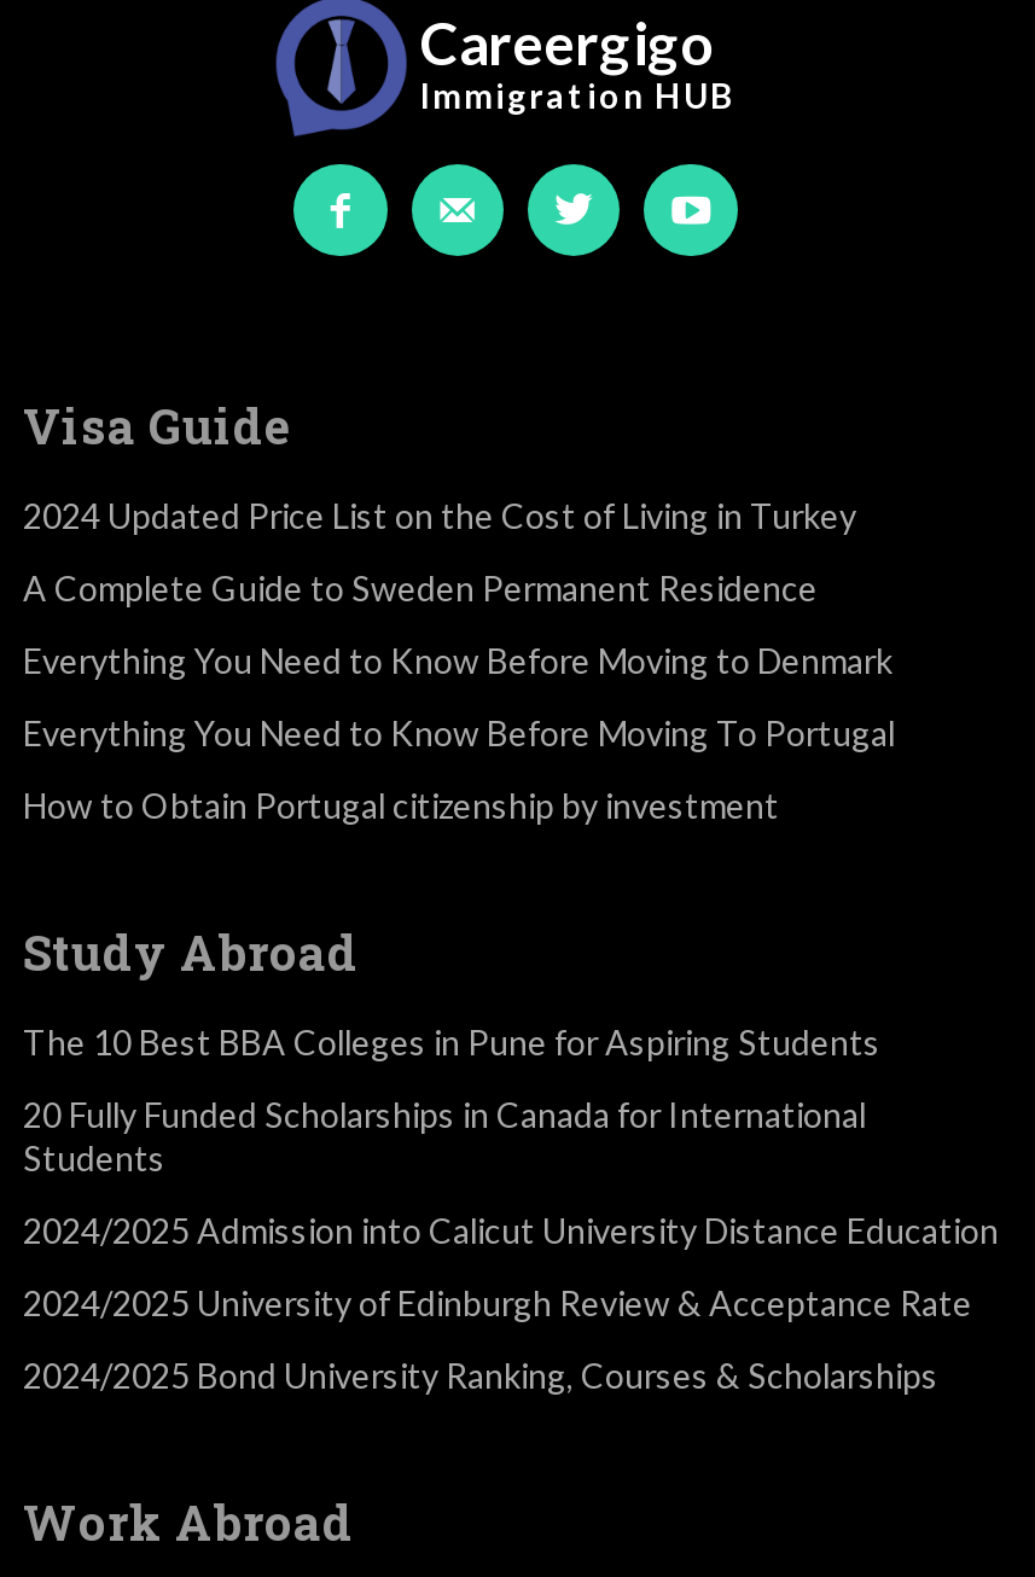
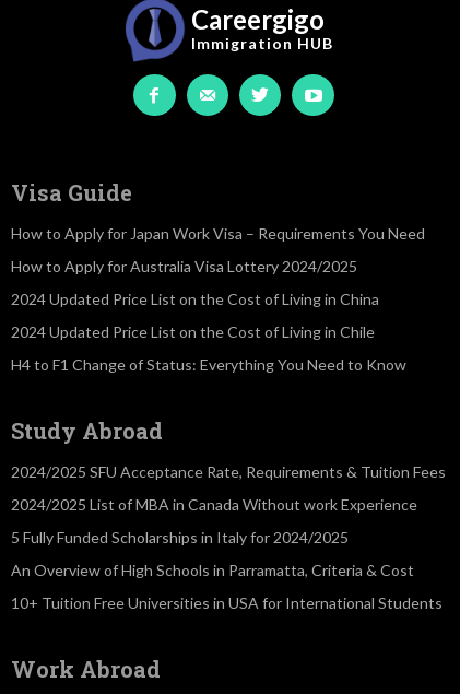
[23,495,856,536] 2024 Updated Price List on the Cost of Living in Turkey -> [11,224,425,243] How to Apply for Japan Work Visa – Requirements You Need
[23,568,818,609] A Complete Guide to Sweden Permanent Residence -> [11,257,357,275] How to Apply for Australia Visa Lottery 2024/2025
[23,640,892,681] Everything You Need to Know Before Moving to Denmark -> [11,290,379,308] 2024 Updated Price List on the Cost of Living in China
[23,712,895,753] Everything You Need to Know Before Moving To Portugal -> [11,322,375,341] 2024 Updated Price List on the Cost of Living in Chile
[23,785,779,826] How to Obtain Portugal citizenship by investment -> [11,355,406,374] H4 to F1 Change of Status: Everything You Need to Know
[23,1022,880,1063] The 10 Best BBA Colleges in Pune for Aspiring Students -> [11,462,446,481] 2024/2025 SFU Acceptance Rate, Requirements & Tuition Fees
[23,1094,866,1179] 20 Fully Funded Scholarships in Canada for International | Students -> [11,495,417,514] 2024/2025 List of MBA in Canada Without work Experience
[23,1210,999,1251] 2024/2025 Admission into Calicut University Distance Education -> [11,528,349,546] 5 Fully Funded Scholarships in Italy for 2024/2025
[23,1282,972,1323] 2024/2025 University of Edinburgh Review & Acceptance Rate -> [11,561,414,579] An Overview of High Schools in Parramatta, Criteria & Cost
[23,1355,938,1396] 2024/2025 Bond University Ranking, Courses & Scholarships -> [11,593,443,612] 10+ Tuition Free Universities in USA for International Students

